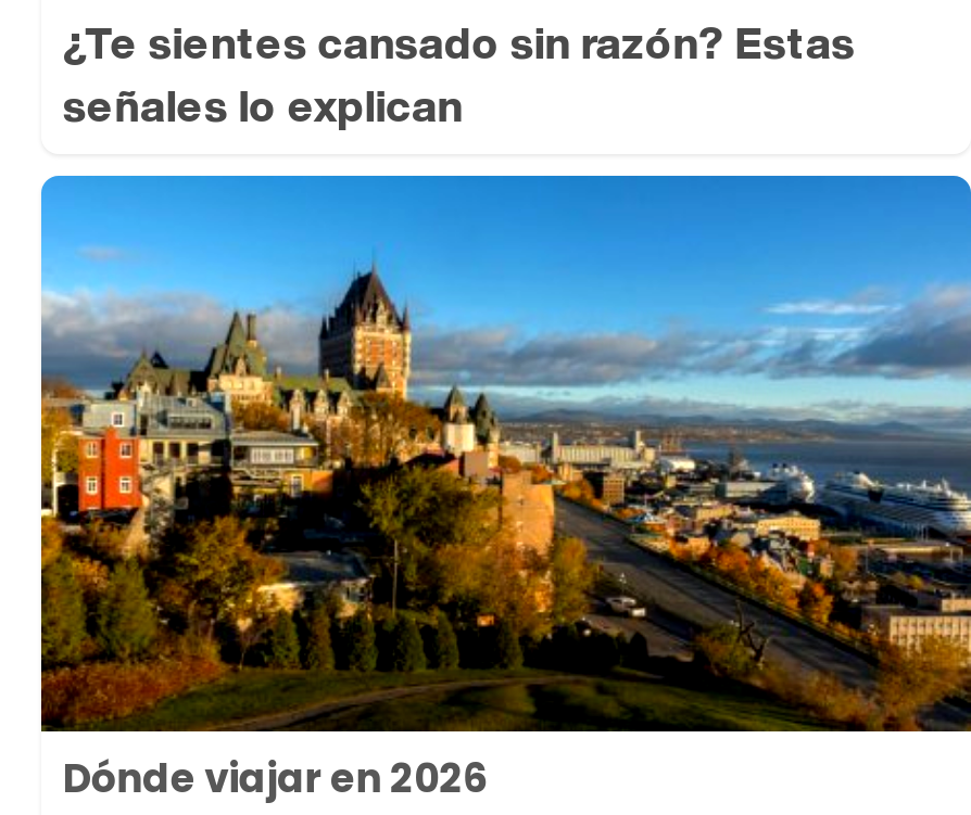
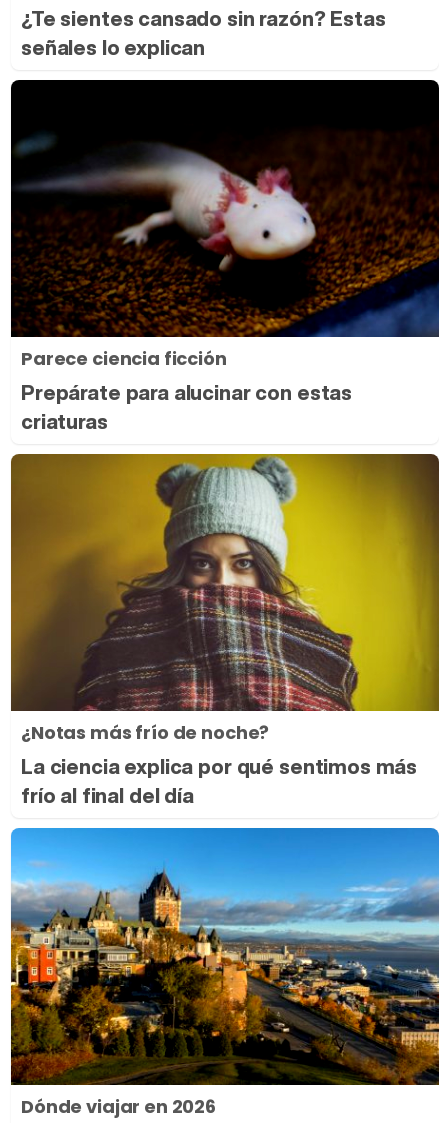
none -> [10,79,436,436] [image] | Parece ciencia ficción | Prepárate para alucinar con estas | criaturas
none -> [10,453,436,810] [image] | ¿Notas más frío de noche? | La ciencia explica por qué sentimos más | frío al final del día

